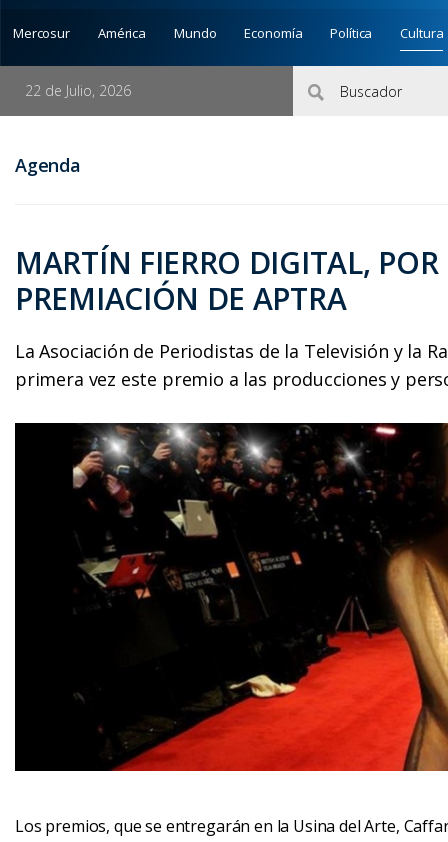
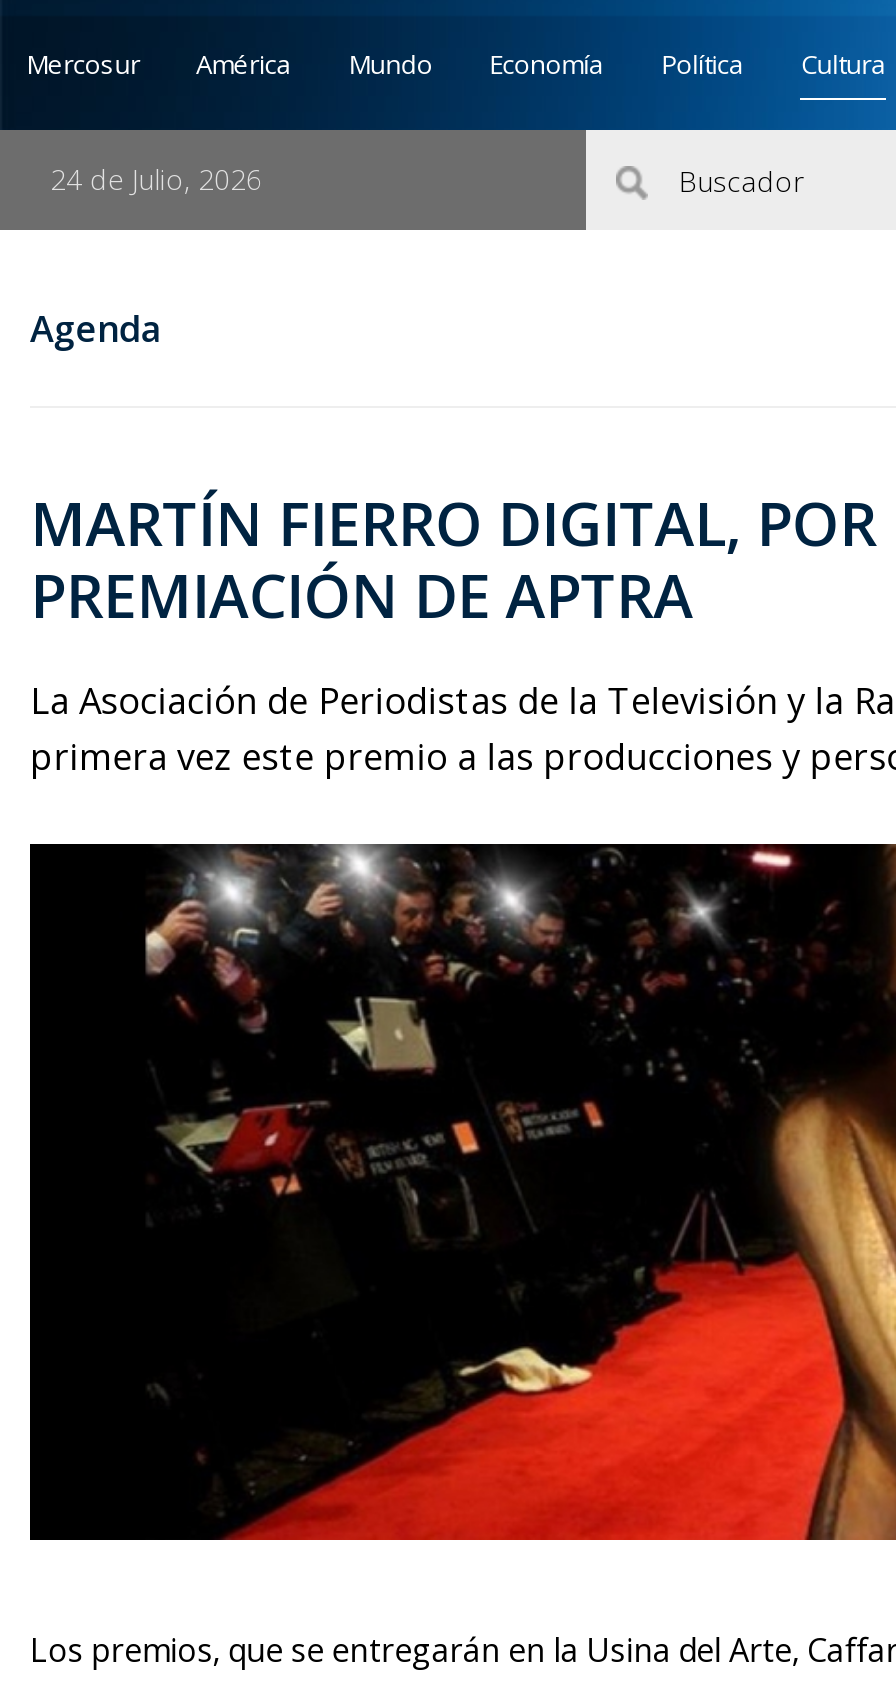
[25,81,131,100] 22 de Julio, 2026 -> [50,160,262,198] 24 de Julio, 2026

